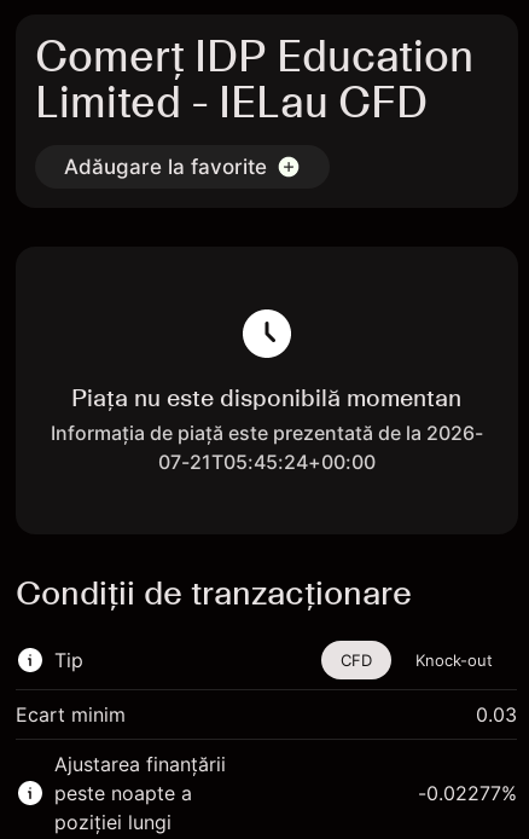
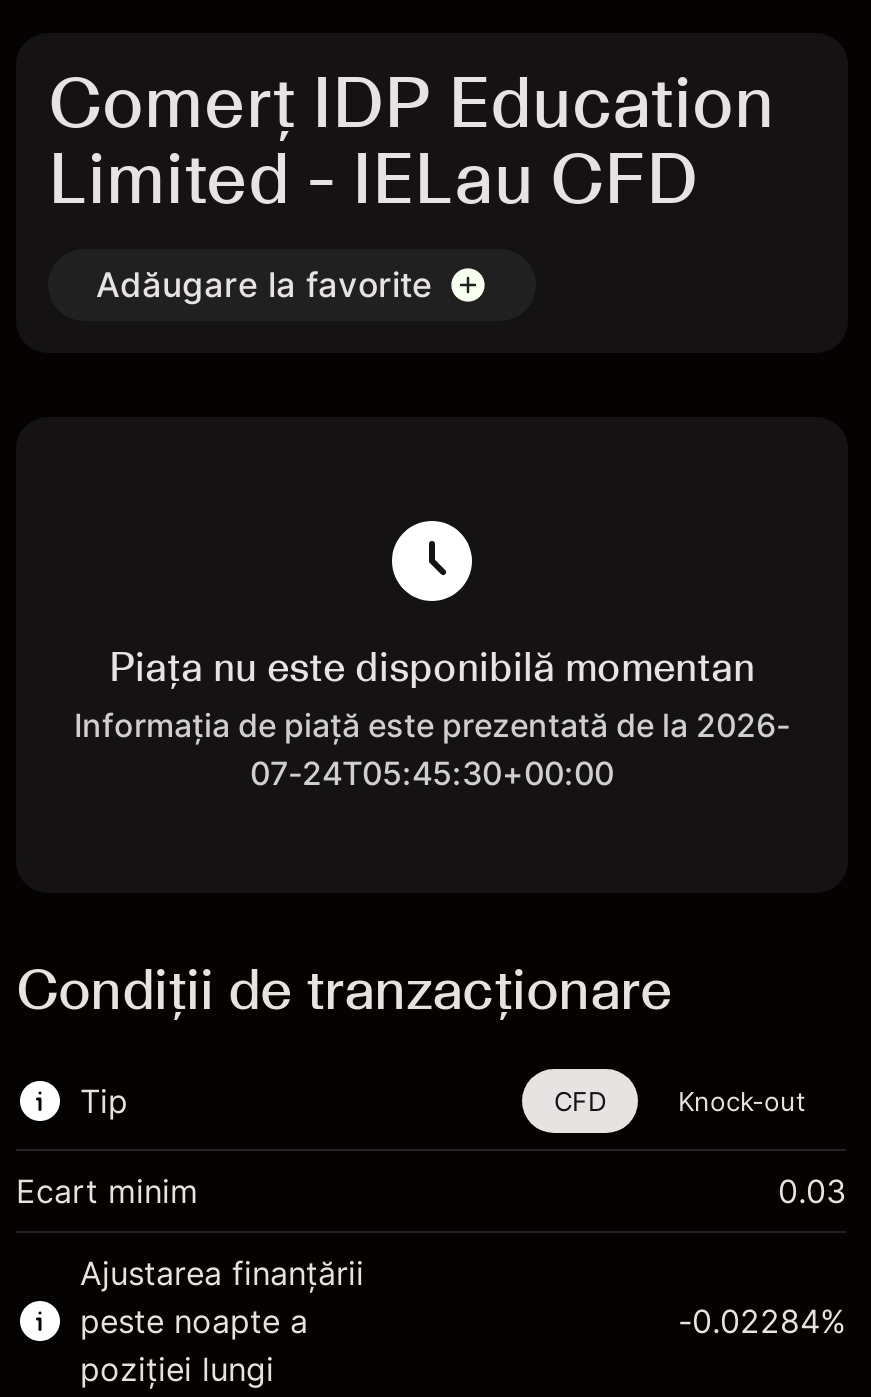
[158,450,376,474] 07-21T05:45:24+00:00 -> [250,753,614,793] 07-24T05:45:30+00:00
[418,781,517,805] -0.02277% -> [678,1301,846,1341] -0.02284%

